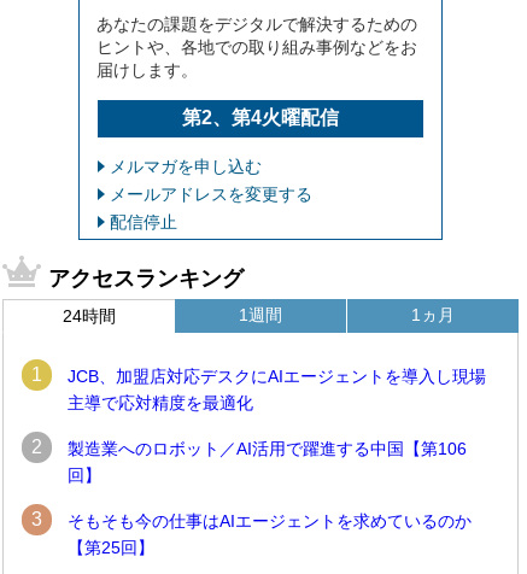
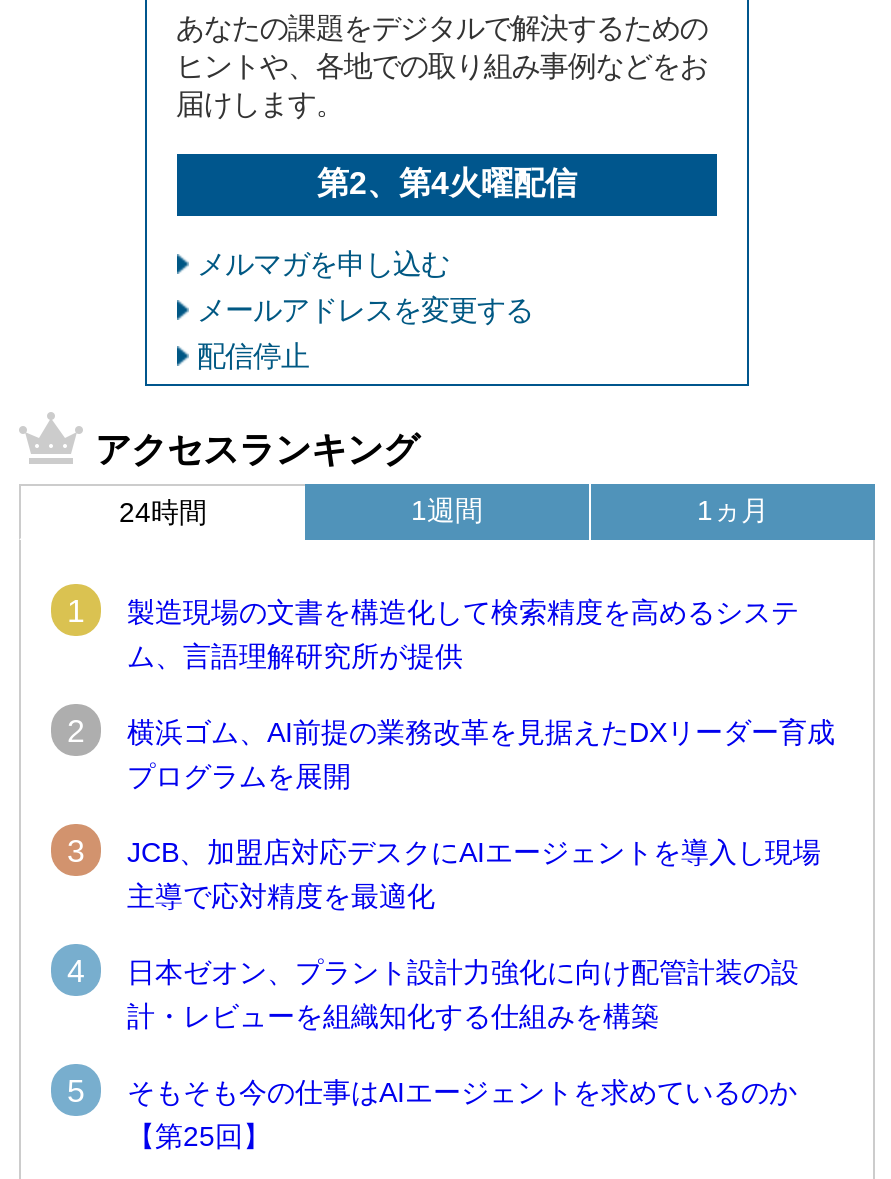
none -> [67,596,835,867] 製造現場の文書を構造化して検索精度を高めるシステ | ム、言語理解研究所が提供 | 2 | 横浜ゴム、AI前提の業務改革を見据えたDXリーダー育成 | プログラムを展開 | 3
[31,437,467,485] 2 | 製造業へのロボット／AI活用で躍進する中国【第106 | 回】 -> [67,953,799,1032] 4 | 日本ゼオン、プラント設計力強化に向け配管計装の設 | 計・レビューを組織知化する仕組みを構築
[31,510,472,531] 3 そもそも今の仕事はAIエージェントを求めているのか -> [67,1073,797,1108] 5 そもそも今の仕事はAIエージェントを求めているのか

